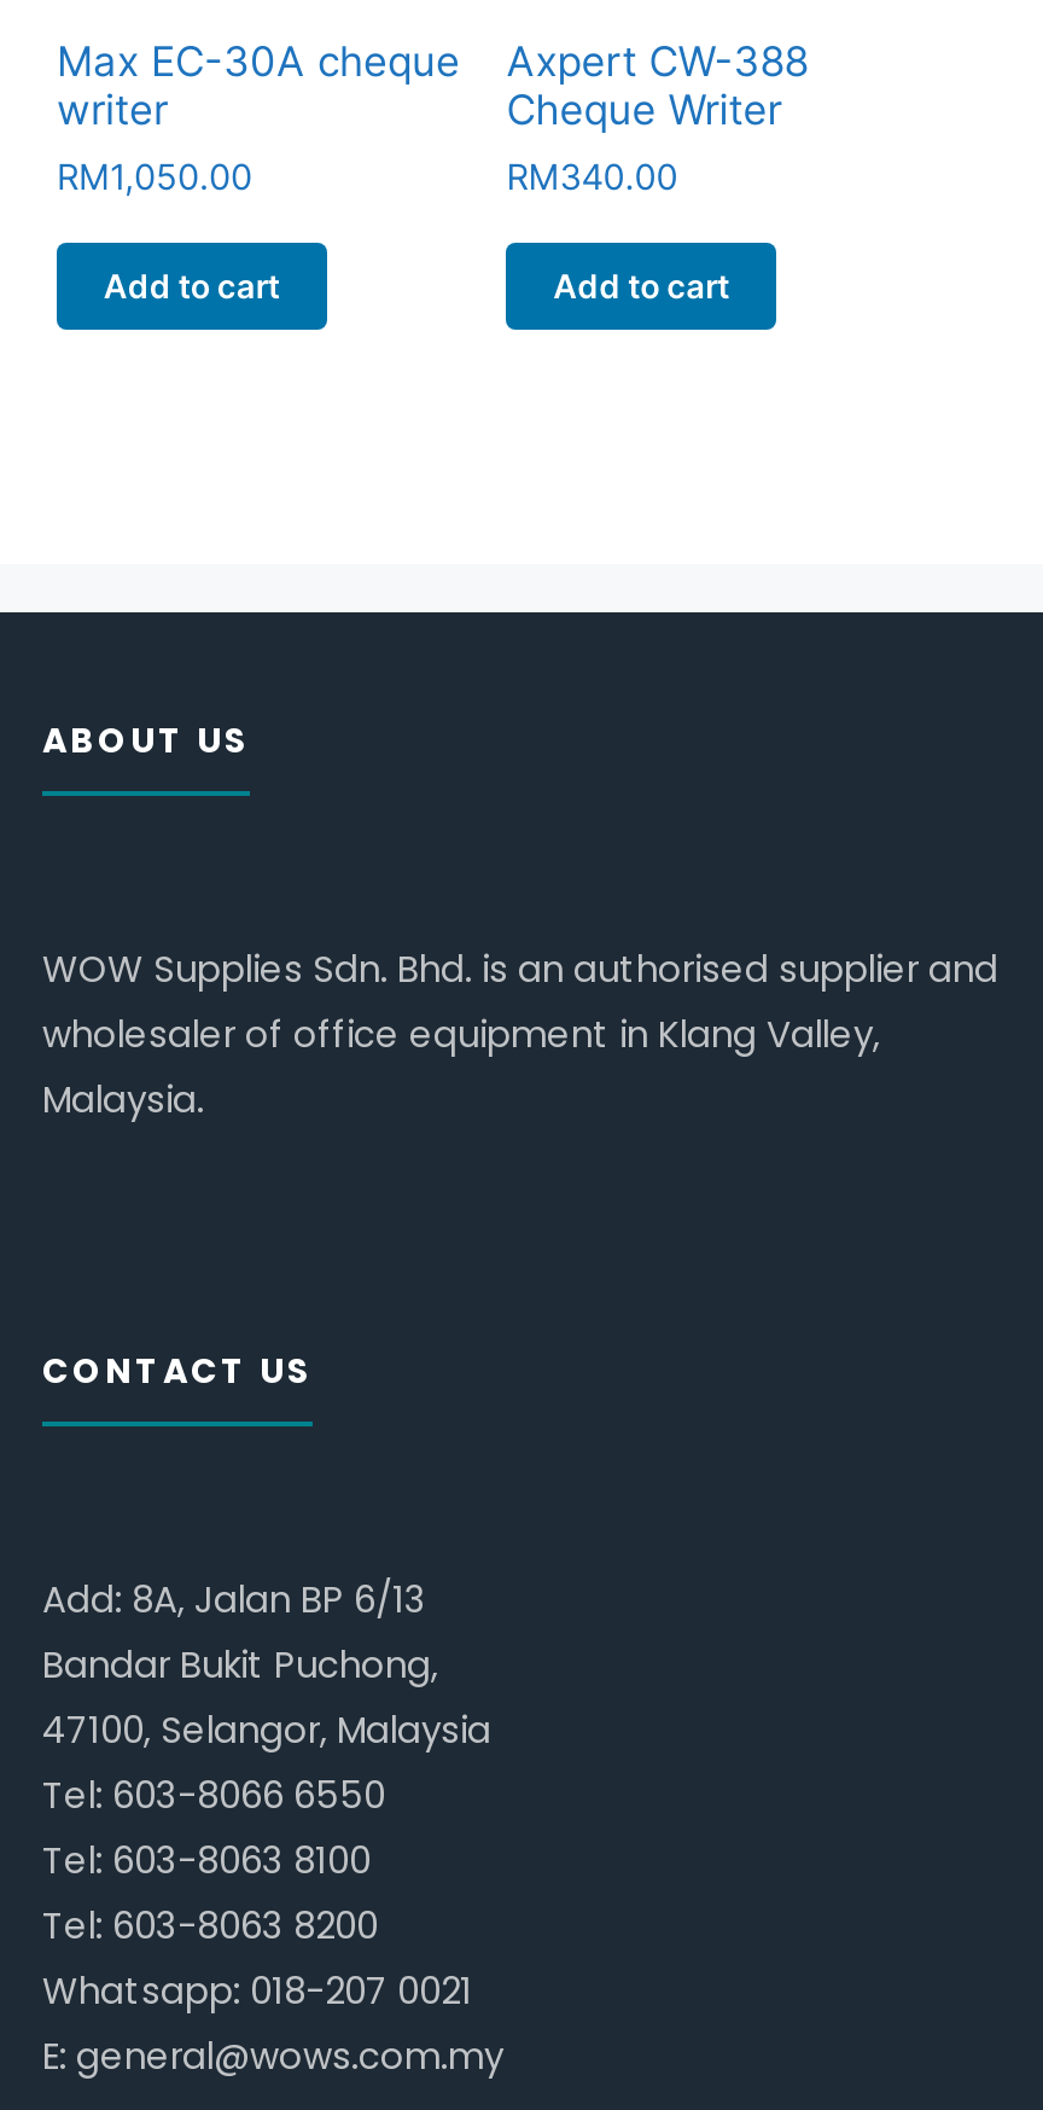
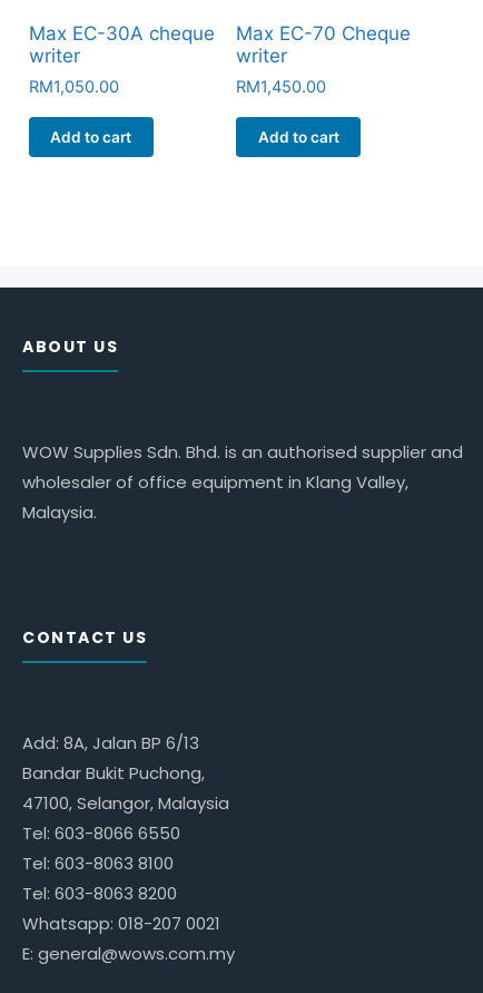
[506,37,808,134] Axpert CW-388 | Cheque Writer -> [236,22,411,67] Max EC-70 Cheque | writer
[506,157,678,200] RM340.00 -> [236,77,326,97] RM1,450.00

